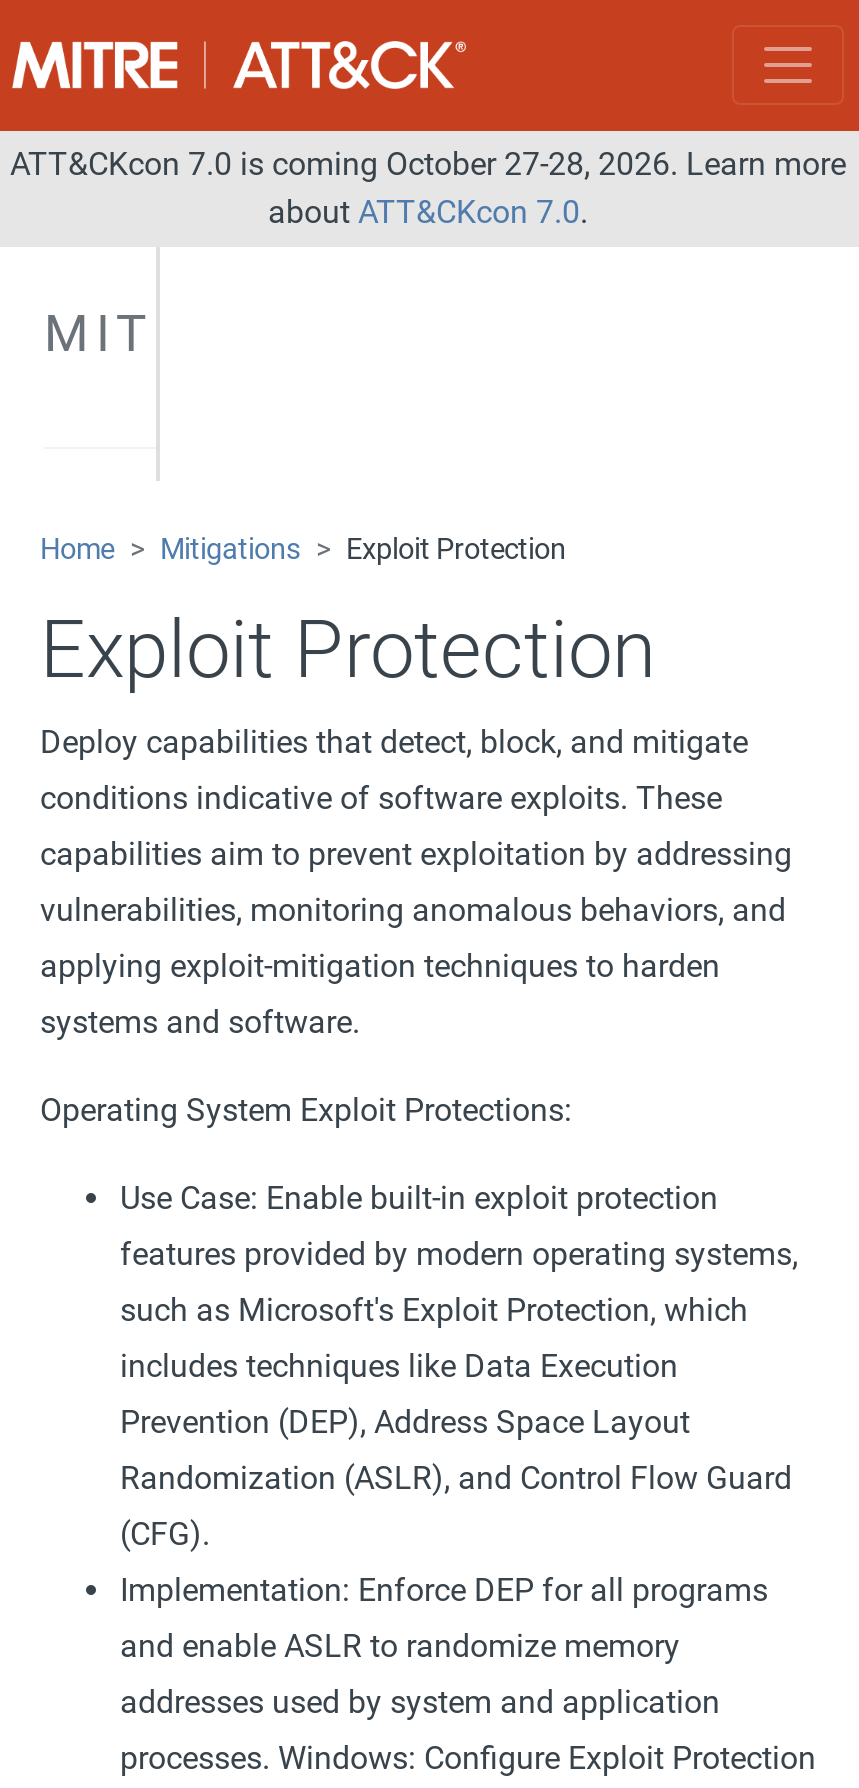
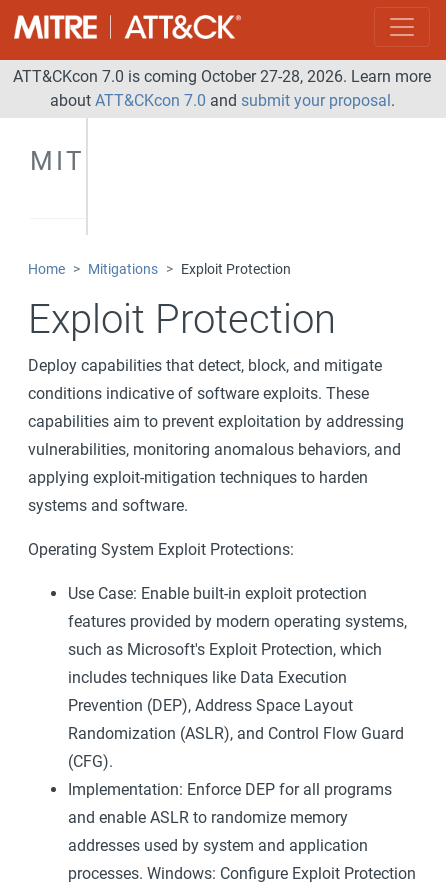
[268,193,588,231] about ATT&CKcon 7.0. -> [49,91,394,110] about ATT&CKcon 7.0 and submit your proposal.

